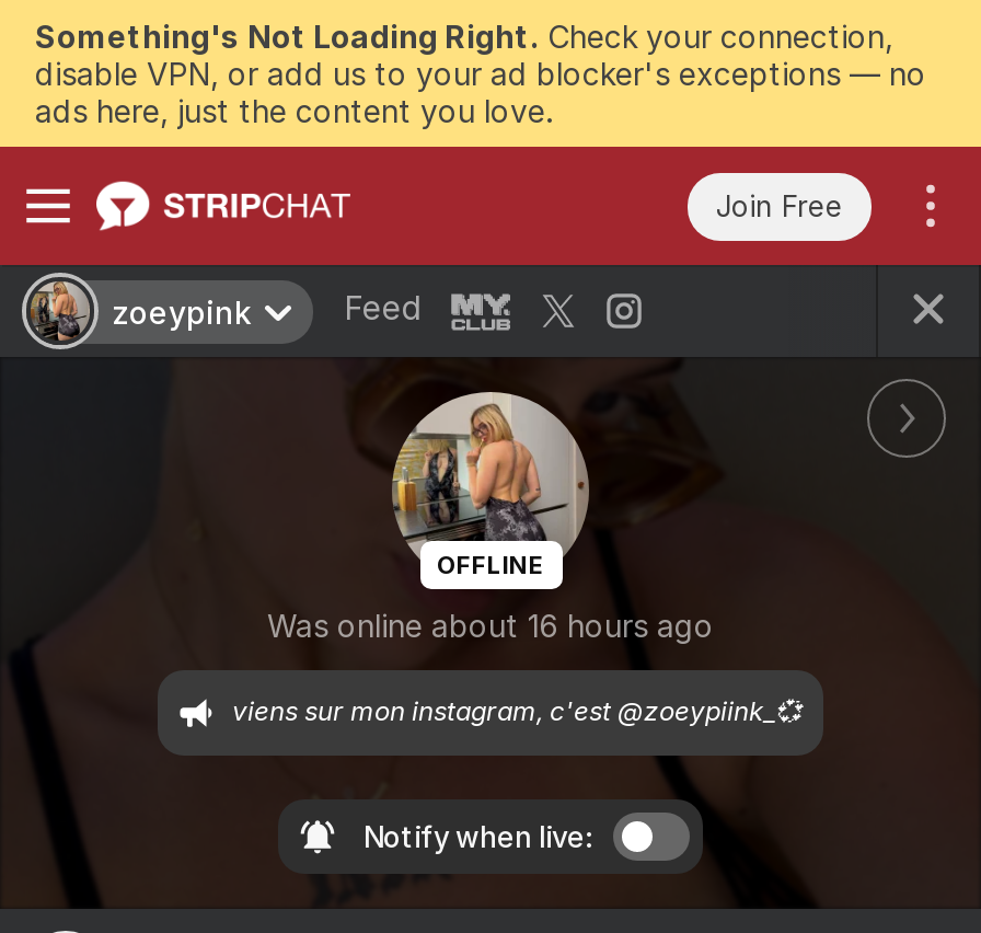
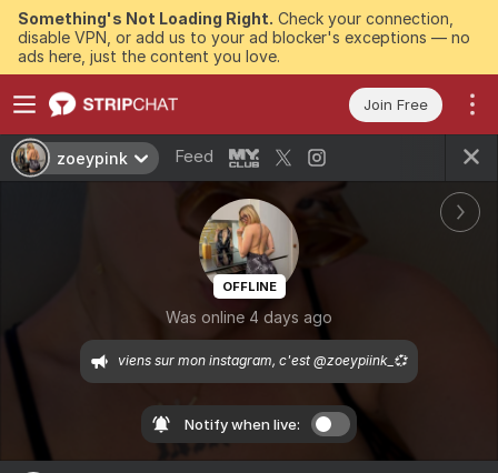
[267,608,714,645] Was online about 16 hours ago -> [166,308,332,327] Was online 4 days ago

